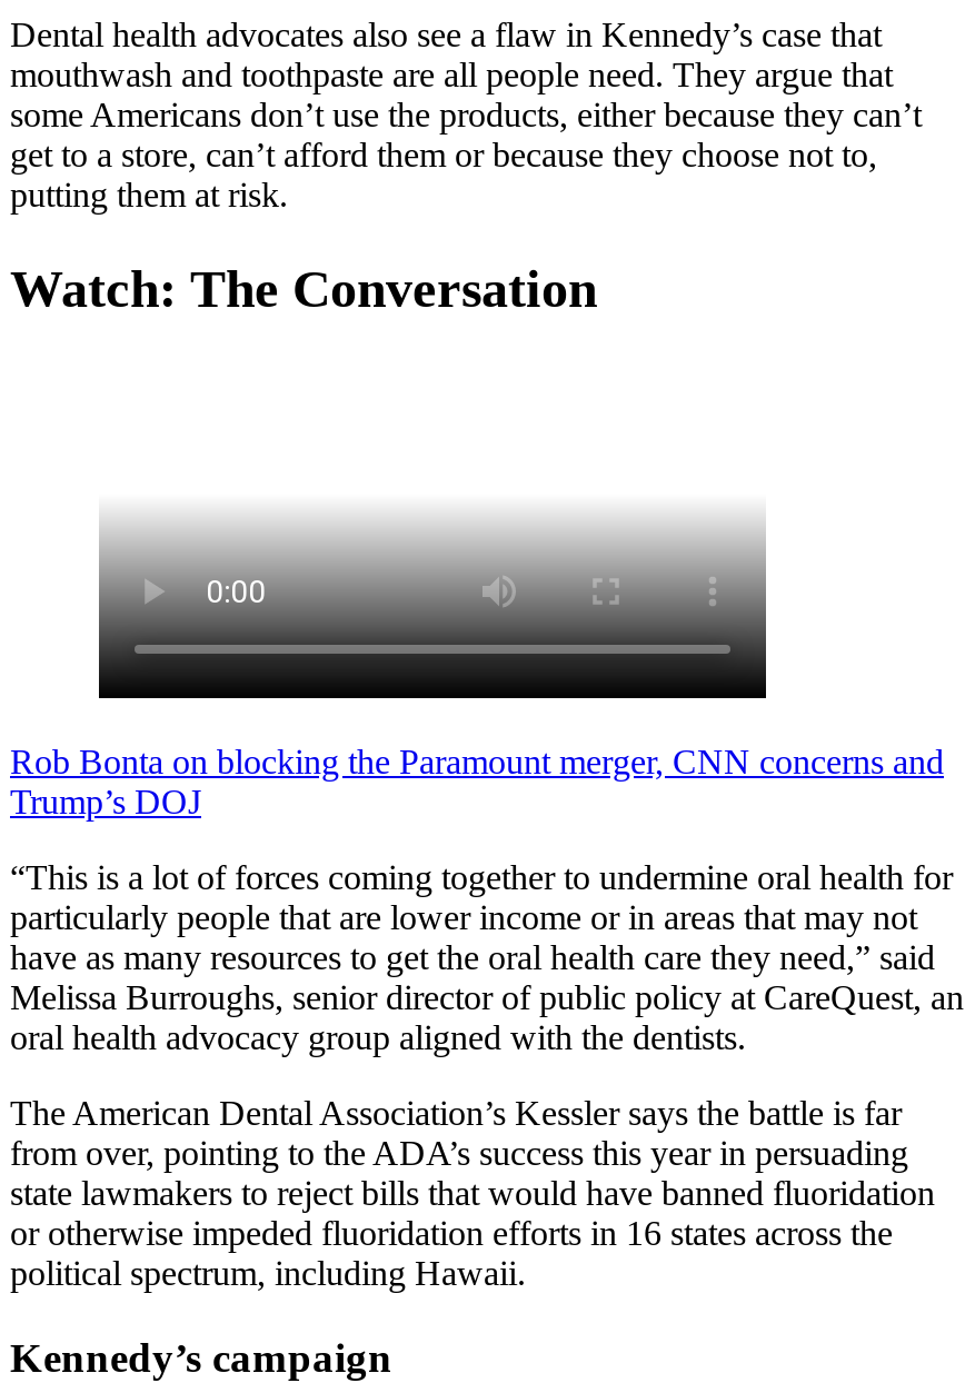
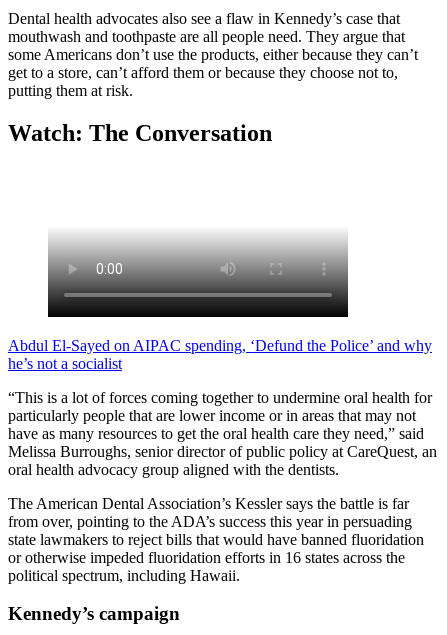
[10,742,944,820] Rob Bonta on blocking the Paramount merger, CNN concerns and | Trump’s DOJ -> [8,337,432,372] Abdul El-Sayed on AIPAC spending, ‘Defund the Police’ and why | he’s not a socialist

